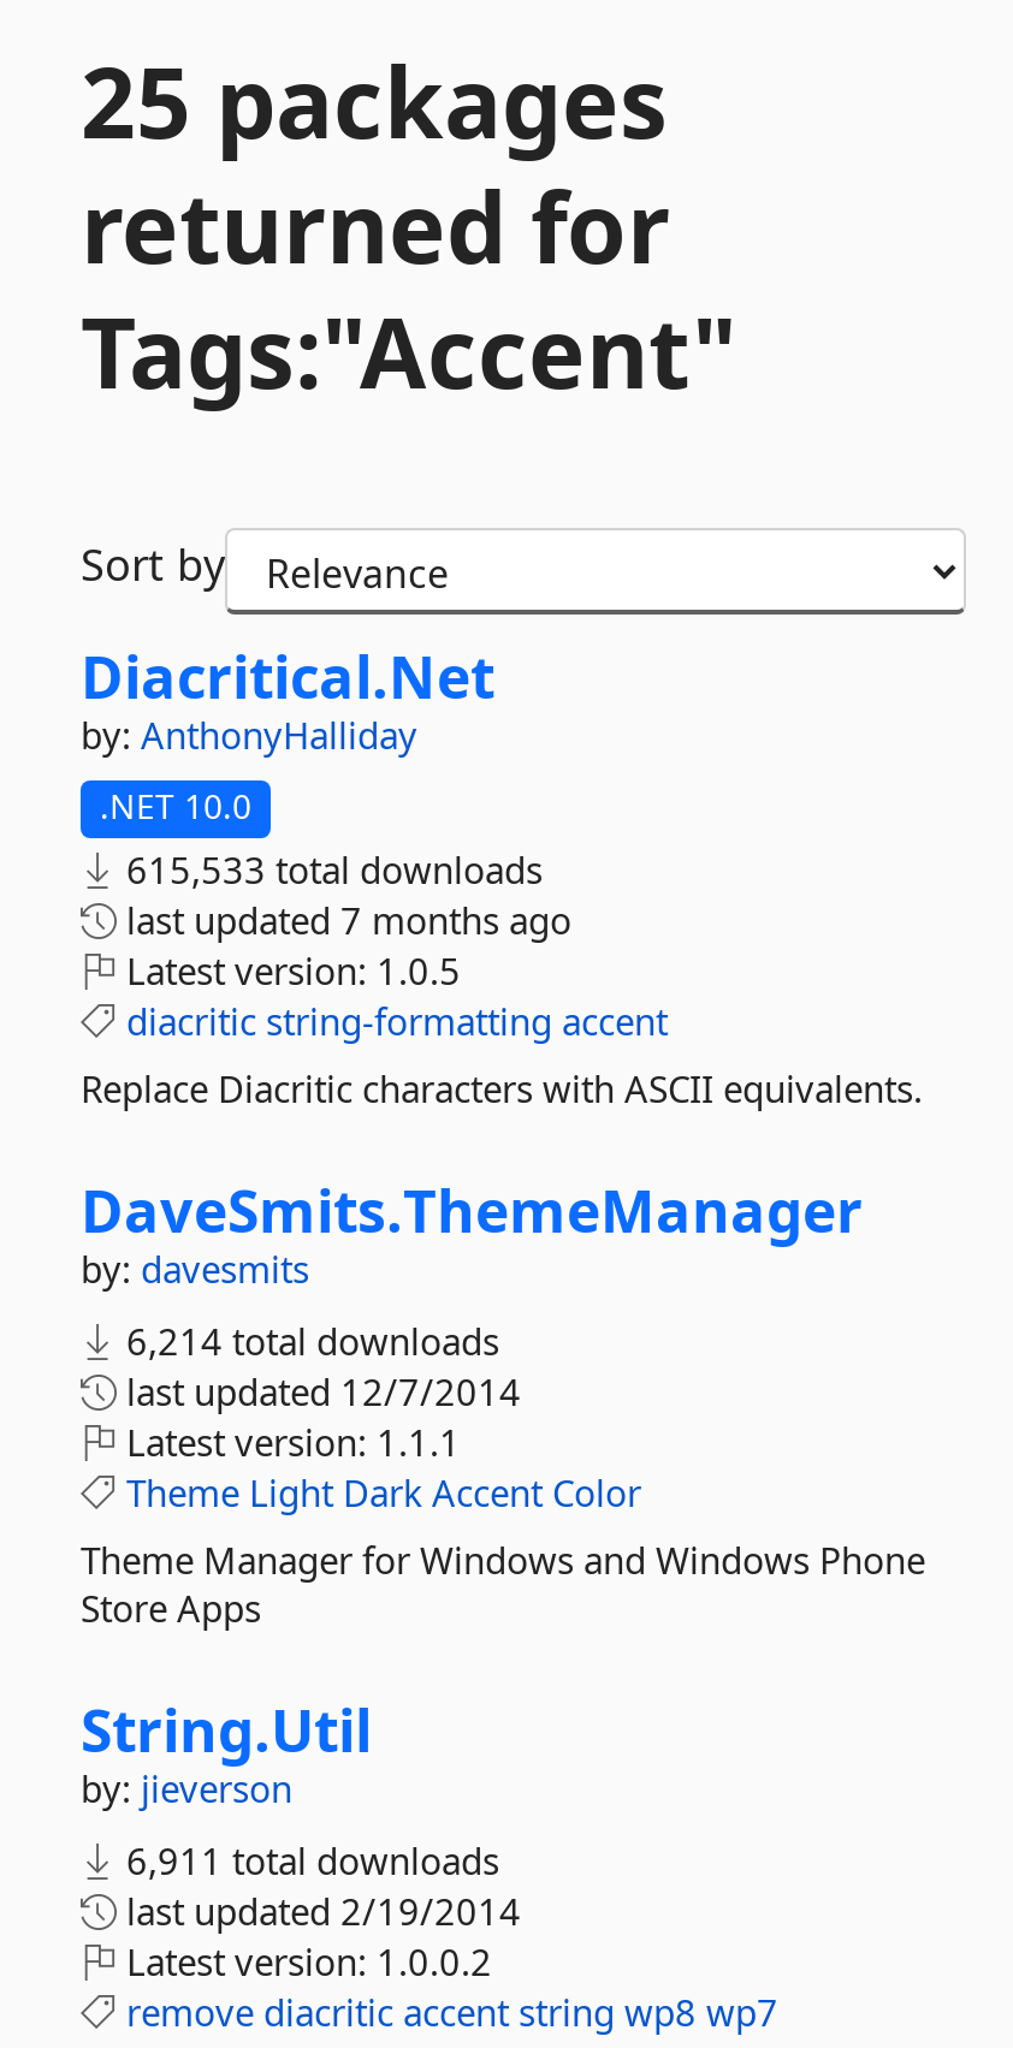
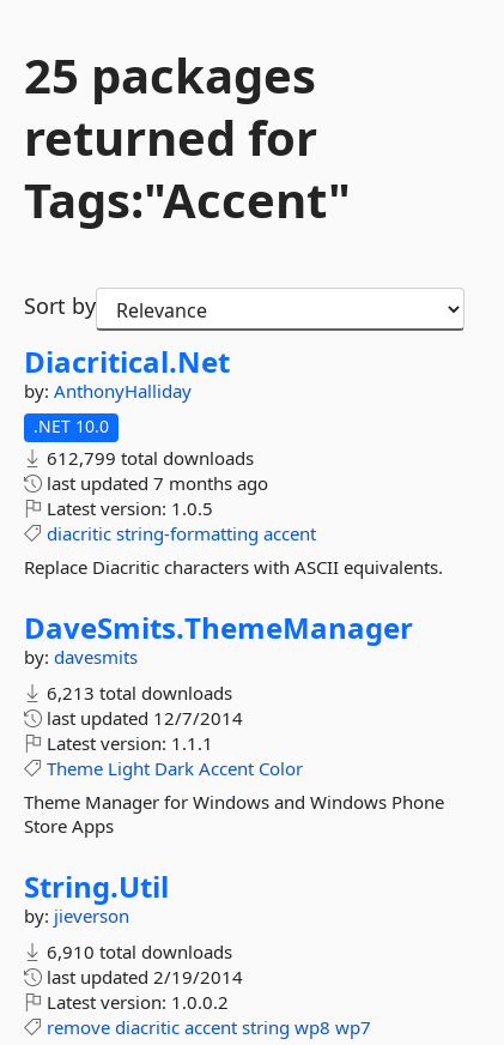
[117,845,543,894] 615,533 total downloads -> [42,446,254,470] 612,799 total downloads
[117,1317,499,1365] 6,214 total downloads -> [42,681,232,705] 6,213 total downloads
[117,1836,499,1884] 6,911 total downloads -> [42,940,232,964] 6,910 total downloads

